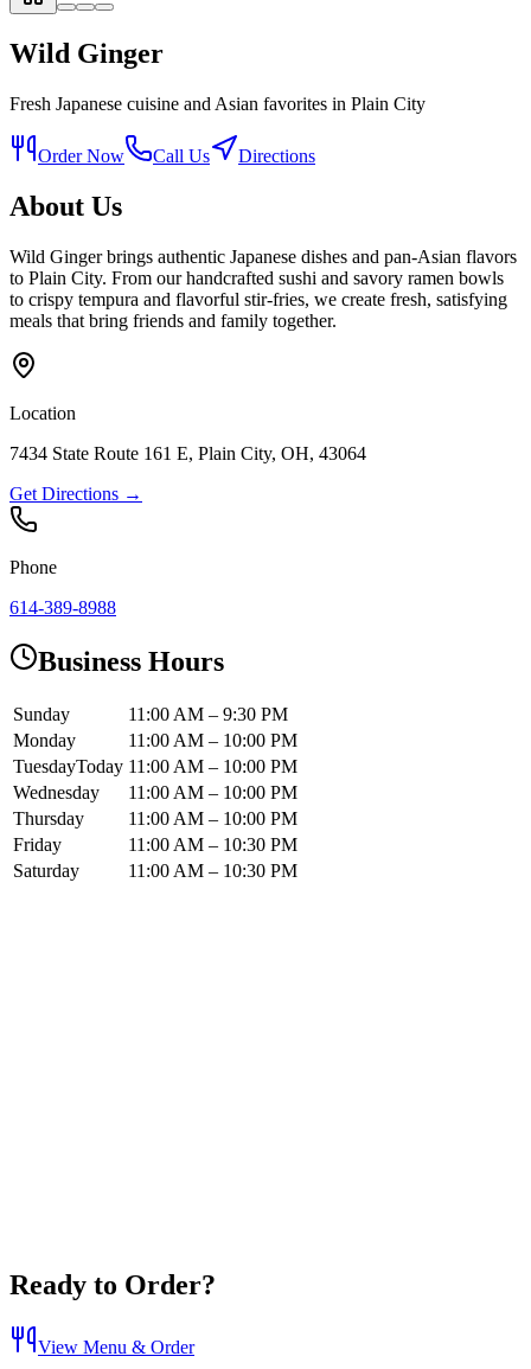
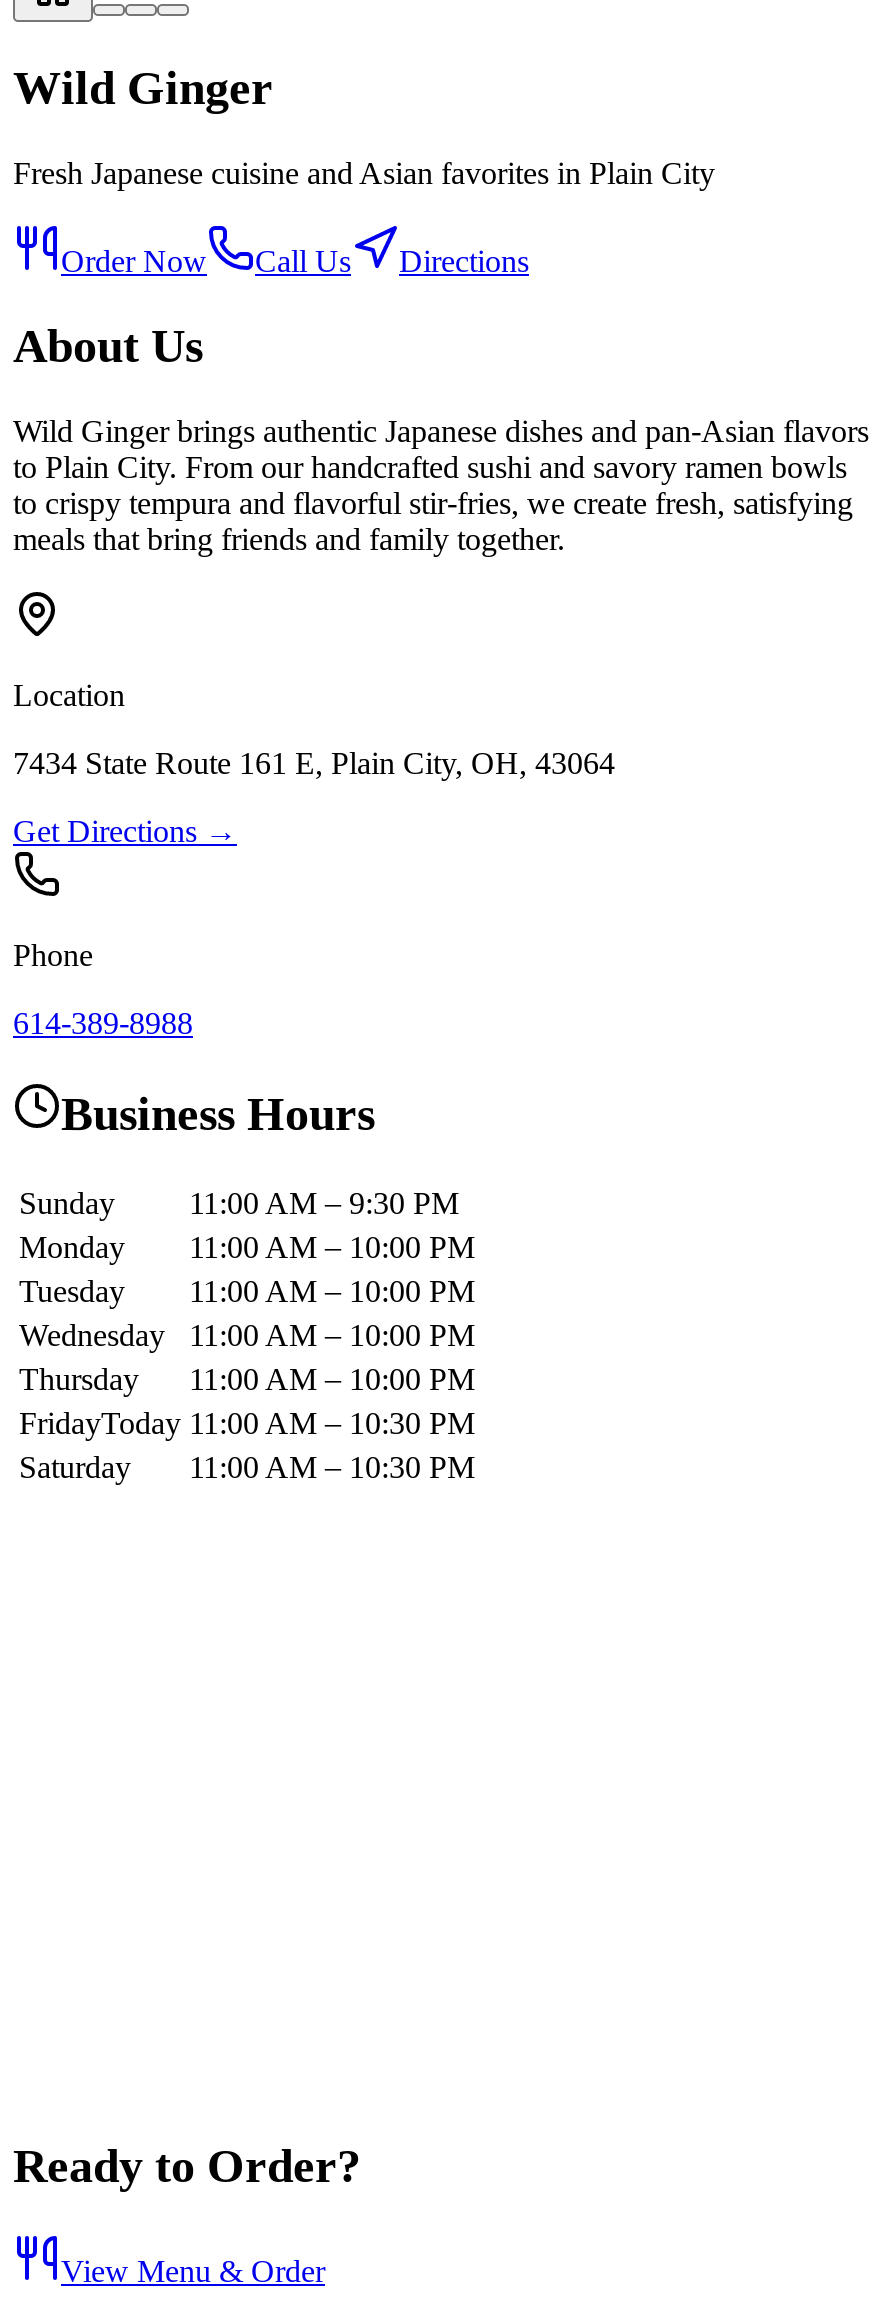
[13,757,298,777] TuesdayToday 11:00 AM – 10:00 PM -> [19,1275,475,1309] Tuesday | 11:00 AM – 10:00 PM
[13,835,298,855] Friday | 11:00 AM – 10:30 PM -> [19,1407,475,1441] FridayToday 11:00 AM – 10:30 PM

